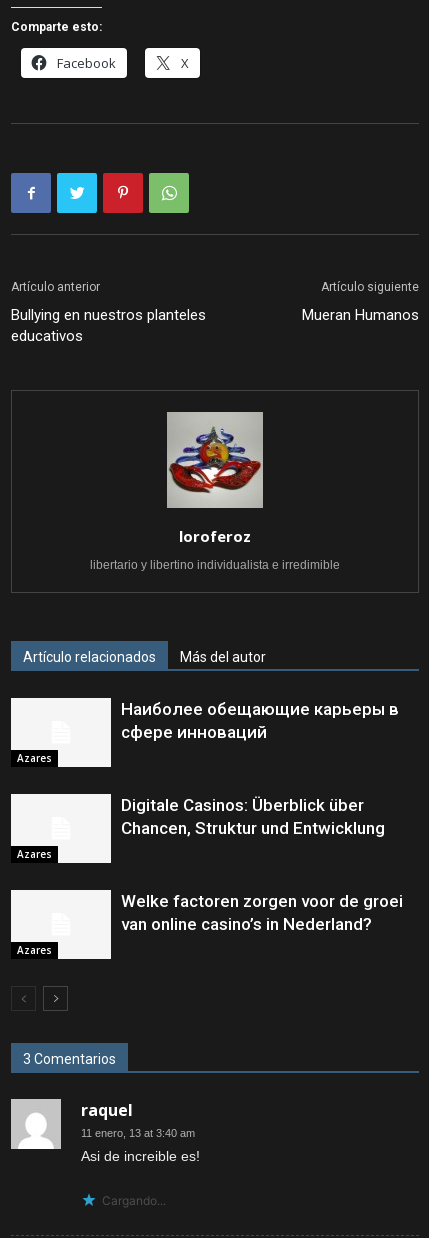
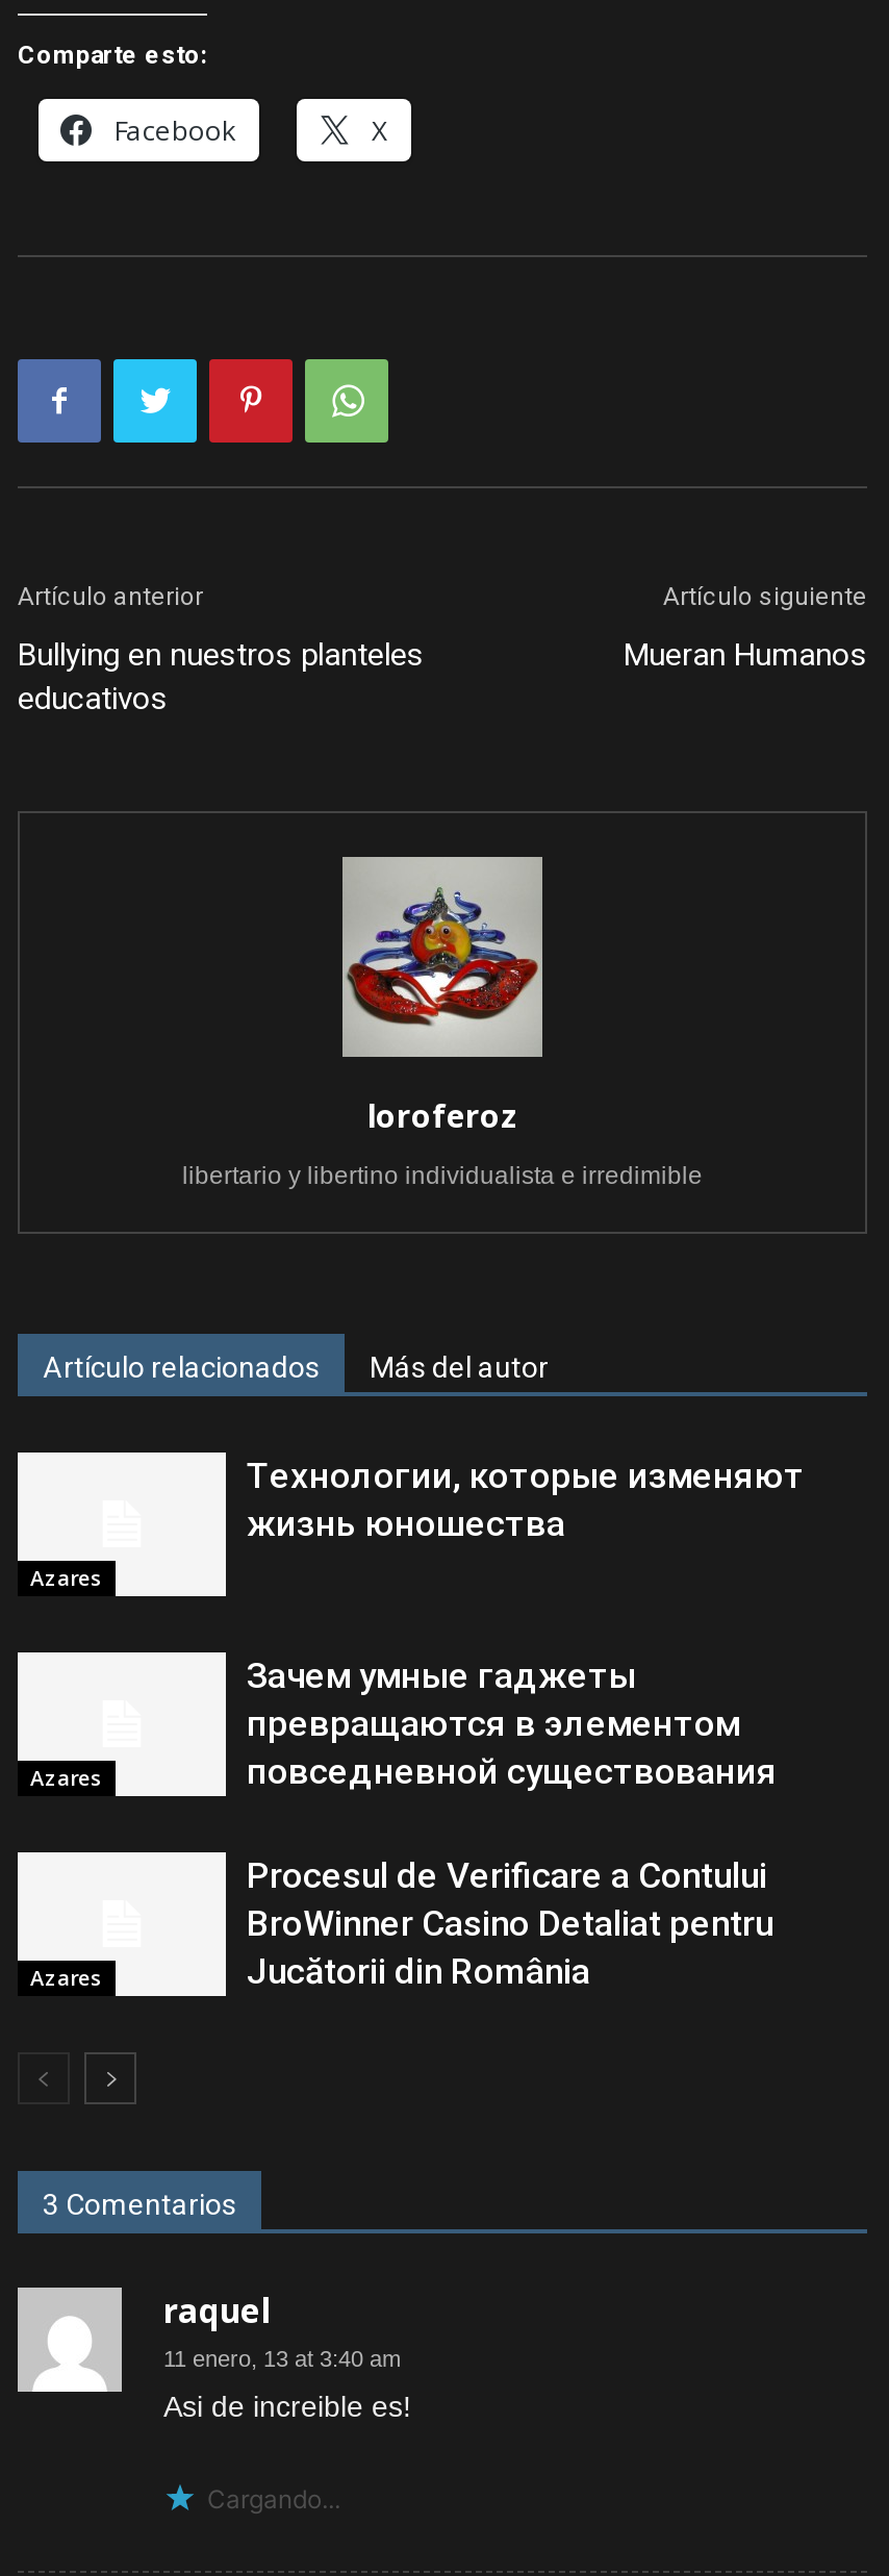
[121,699,399,742] Наиболее обещающие карьеры в | сфере инноваций -> [247,1455,805,1544] Технологии, которые изменяют | жизнь юношества
[121,795,385,838] Digitale Casinos: Überblick über | Chancen, Struktur und Entwicklung -> [247,1655,778,1792] Зачем умные гаджеты | превращаются в элементом | повседневной существования
[121,891,403,934] Welke factoren zorgen voor de groei | van online casino’s in Nederland? -> [247,1854,773,1992] Procesul de Verificare a Contului | BroWinner Casino Detaliat pentru | Jucătorii din România

